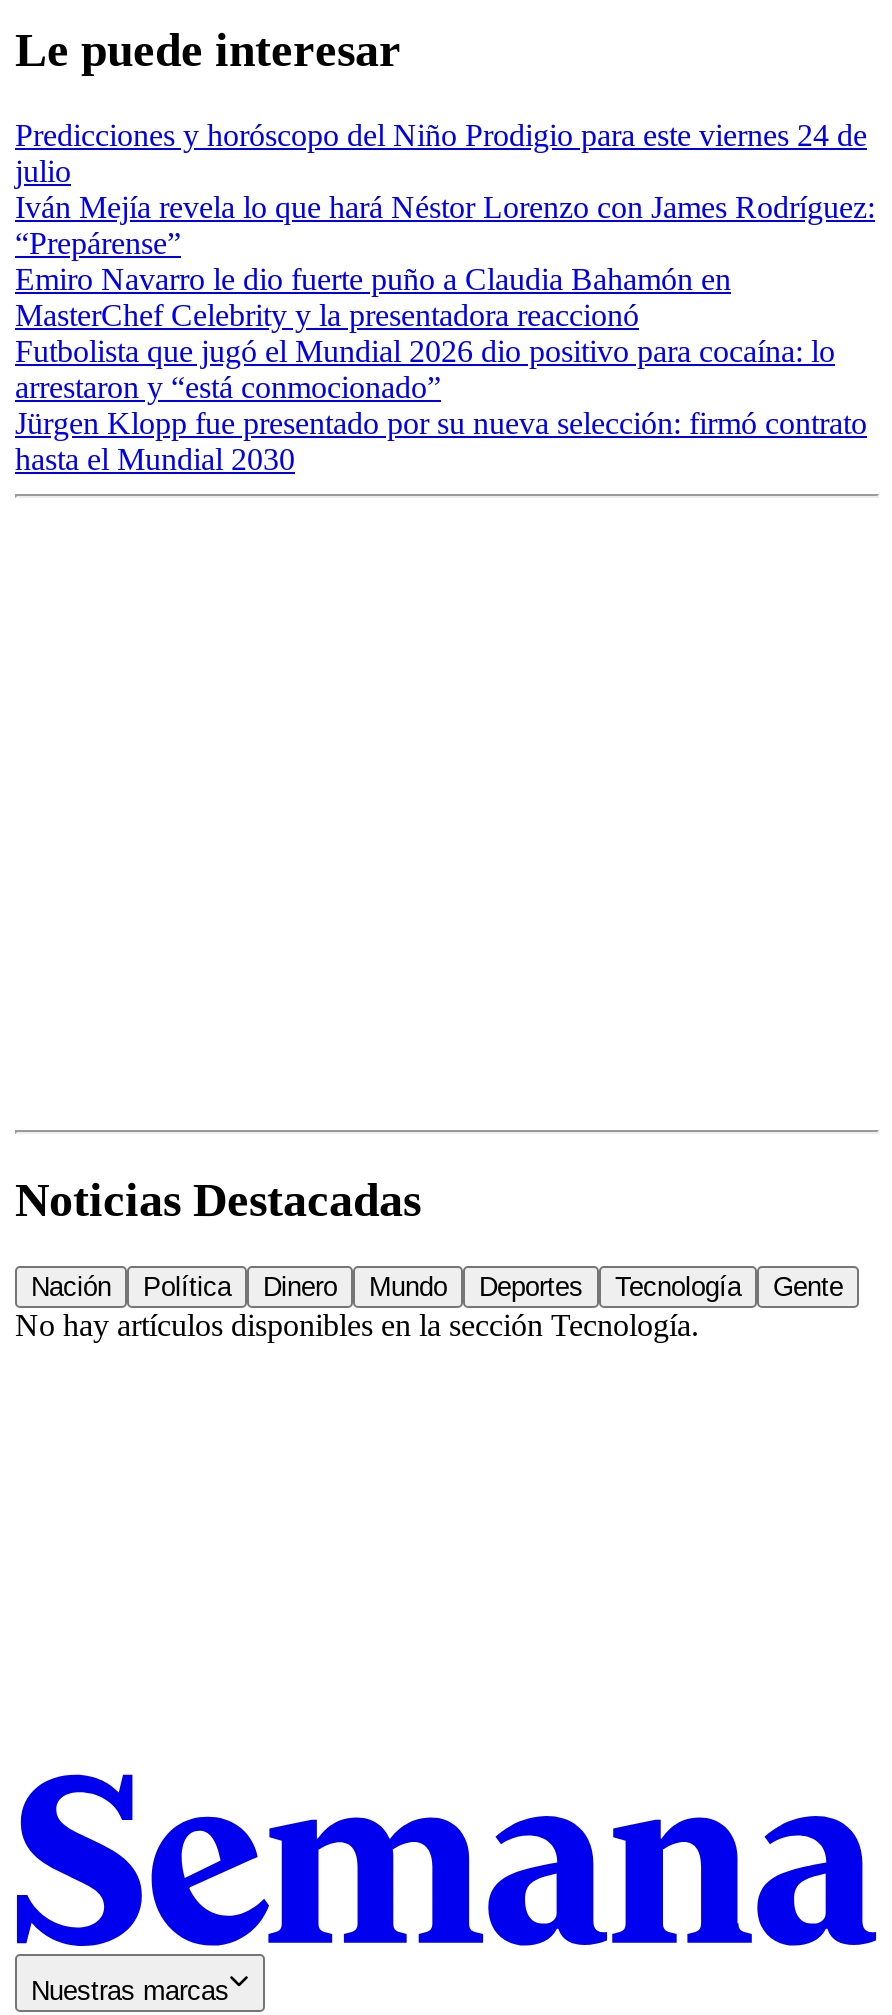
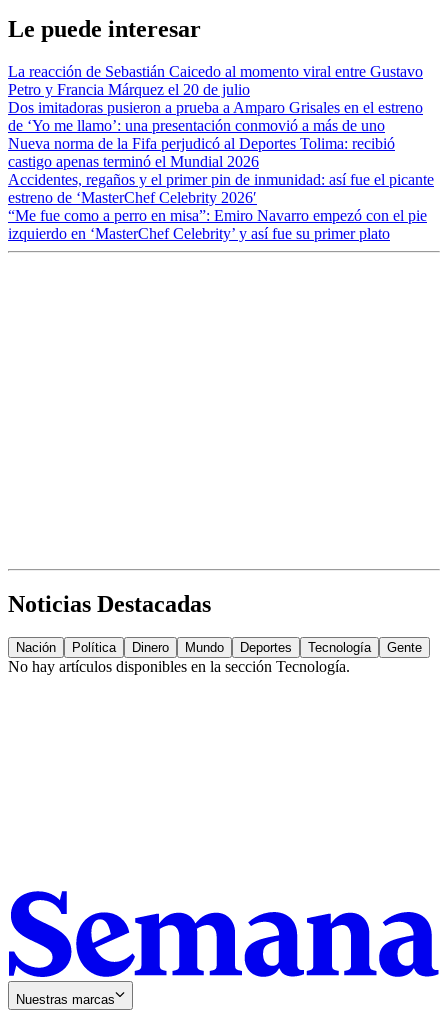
[15,117,875,475] Predicciones y horóscopo del Niño Prodigio para este viernes 24 de | julio | Iván Mejía revela lo que hará Néstor Lorenzo con James Rodríguez: | “Prepárense” | Emiro Navarro le dio fuerte puño a Claudia Bahamón en | MasterChef Celebrity y la presentadora reaccionó | Futbolista que jugó el Mundial 2026 dio positivo para cocaína: lo | arrestaron y “está conmocionado” | Jürgen Klopp fue presentado por su nueva selección: firmó contrato | hasta el Mundial 2030 -> [8,63,434,242] La reacción de Sebastián Caicedo al momento viral entre Gustavo | Petro y Francia Márquez el 20 de julio | Dos imitadoras pusieron a prueba a Amparo Grisales en el estreno | de ‘Yo me llamo’: una presentación conmovió a más de uno | Nueva norma de la Fifa perjudicó al Deportes Tolima: recibió | castigo apenas terminó el Mundial 2026 | Accidentes, regaños y el primer pin de inmunidad: así fue el picante | estreno de ‘MasterChef Celebrity 2026′ | “Me fue como a perro en misa”: Emiro Navarro empezó con el pie | izquierdo en ‘MasterChef Celebrity’ y así fue su primer plato

